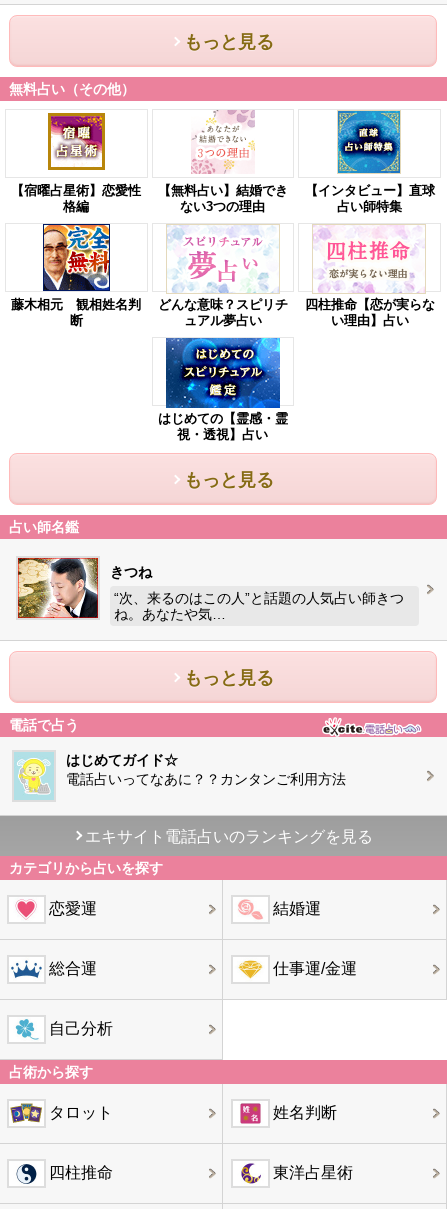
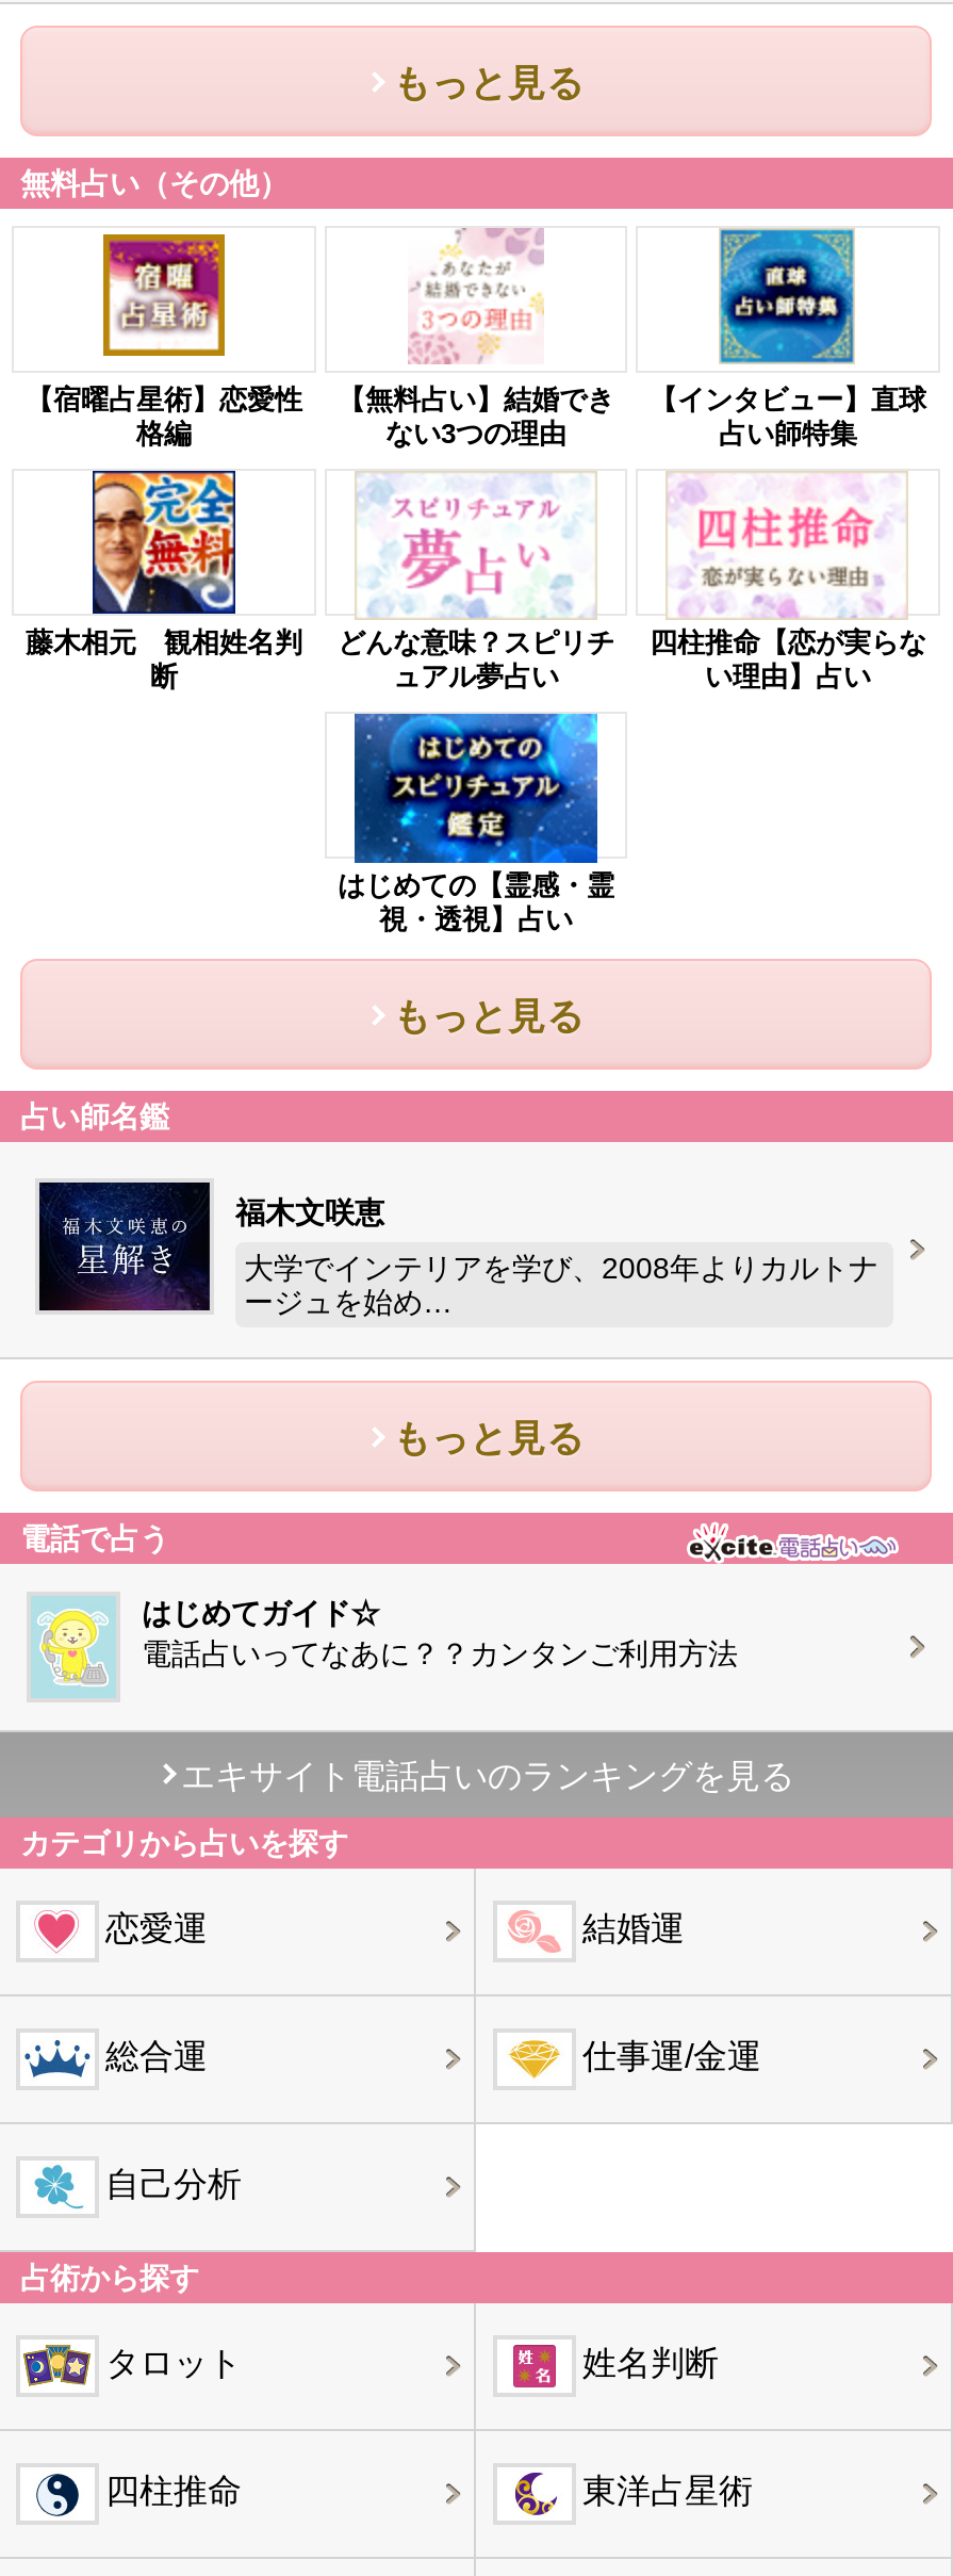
[17,557,152,619] [image] | きつね -> [37,1180,384,1313] [image] | 福木文咲恵
[114,590,404,622] “次、来るのはこの人”と話題の人気占い師きつ | ね。あなたや気… -> [244,1251,878,1319] 大学でインテリアを学び、2008年よりカルトナ | ージュを始め…

